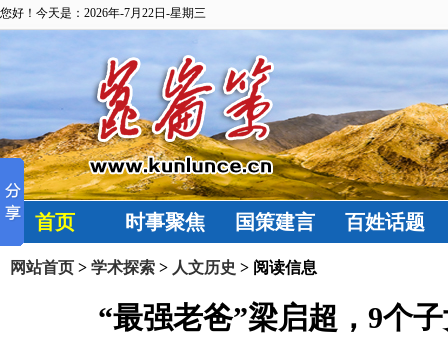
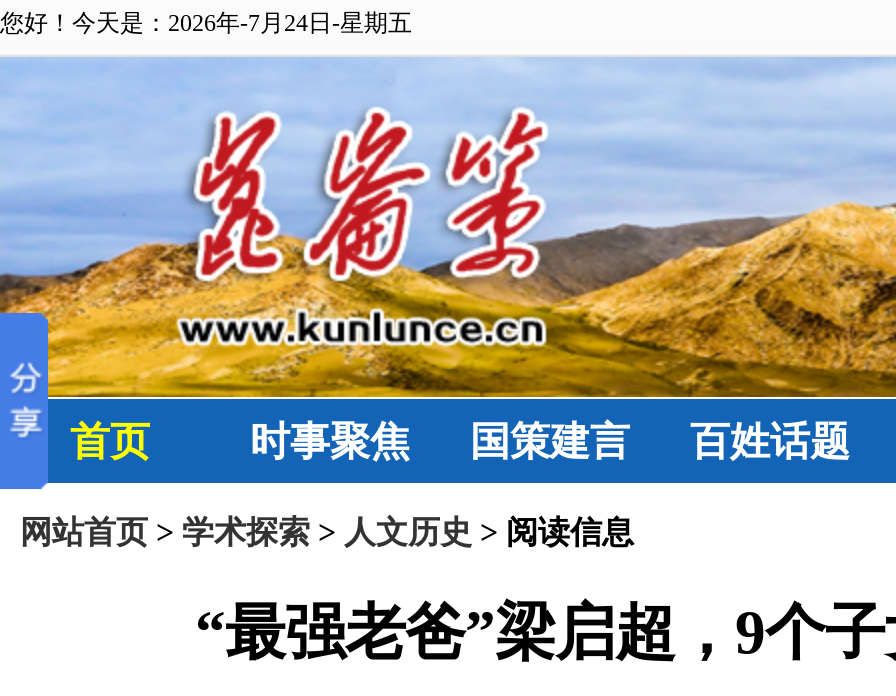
[0,6,206,20] 您好！今天是：2026年-7月22日-星期三 -> [0,9,412,37] 您好！今天是：2026年-7月24日-星期五

